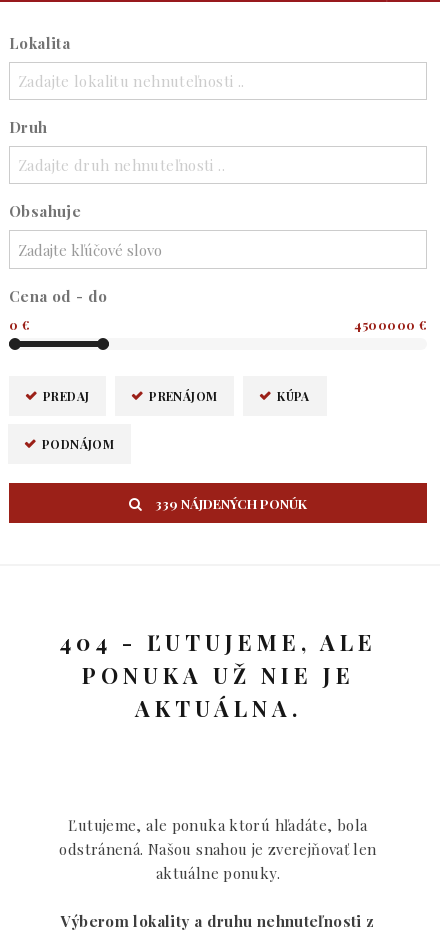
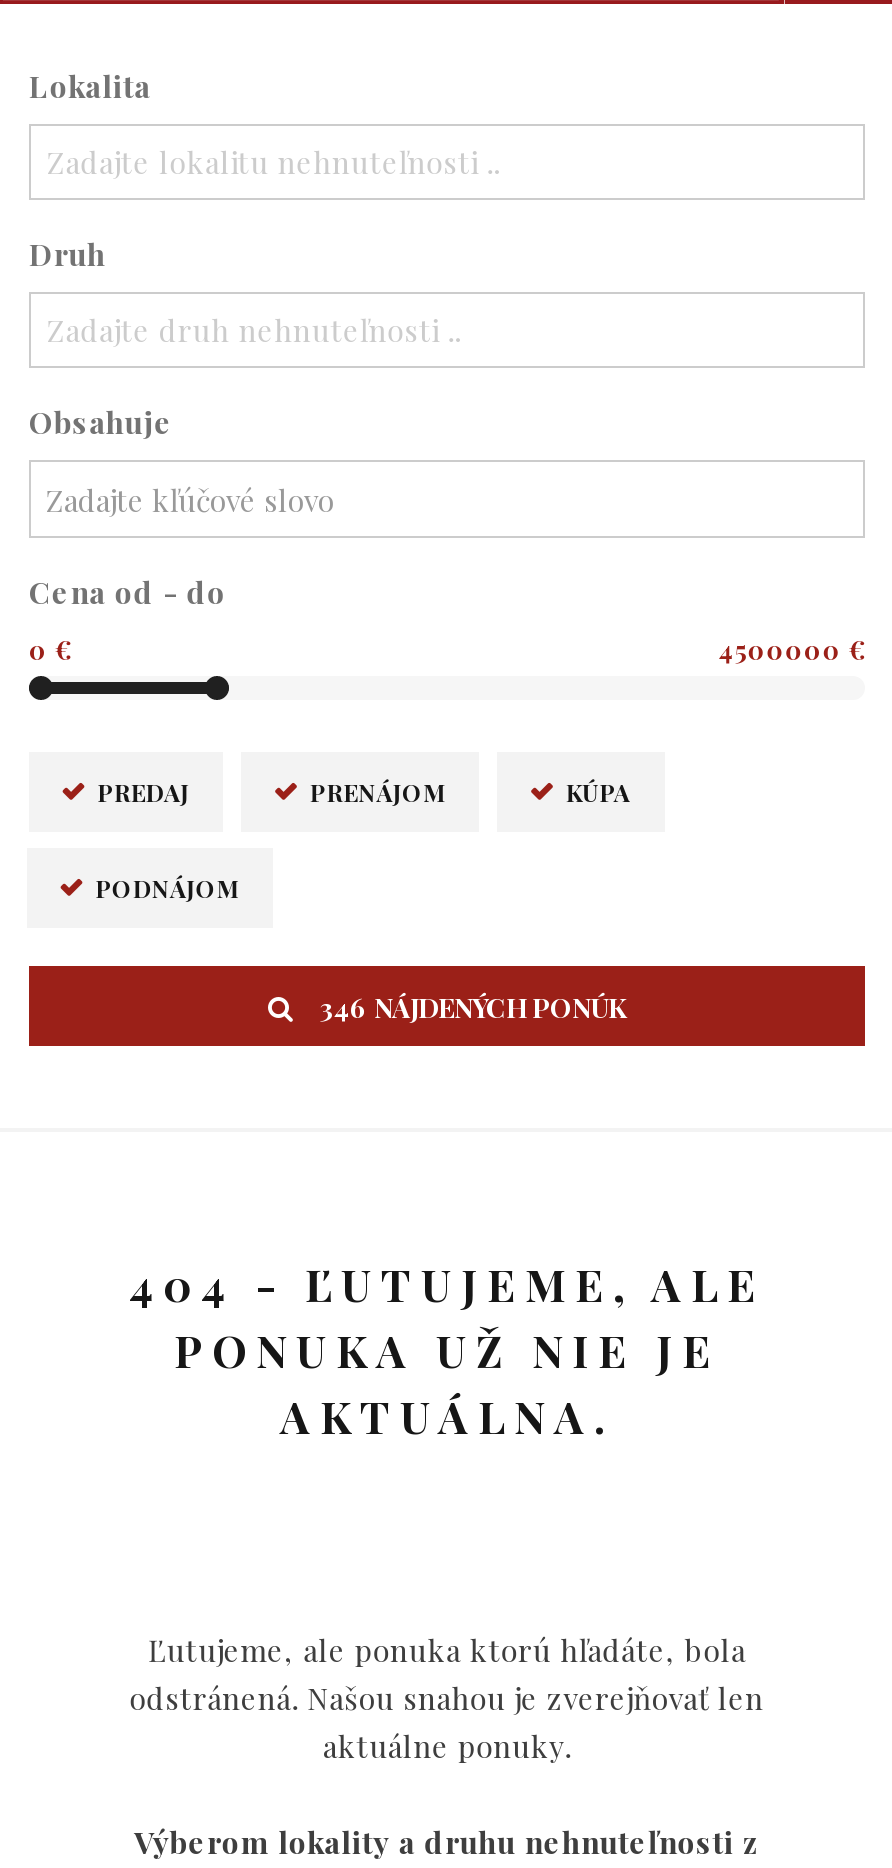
[155,494,307,512] 339 NÁJDENÝCH PONÚK -> [320,988,626,1024] 346 NÁJDENÝCH PONÚK

